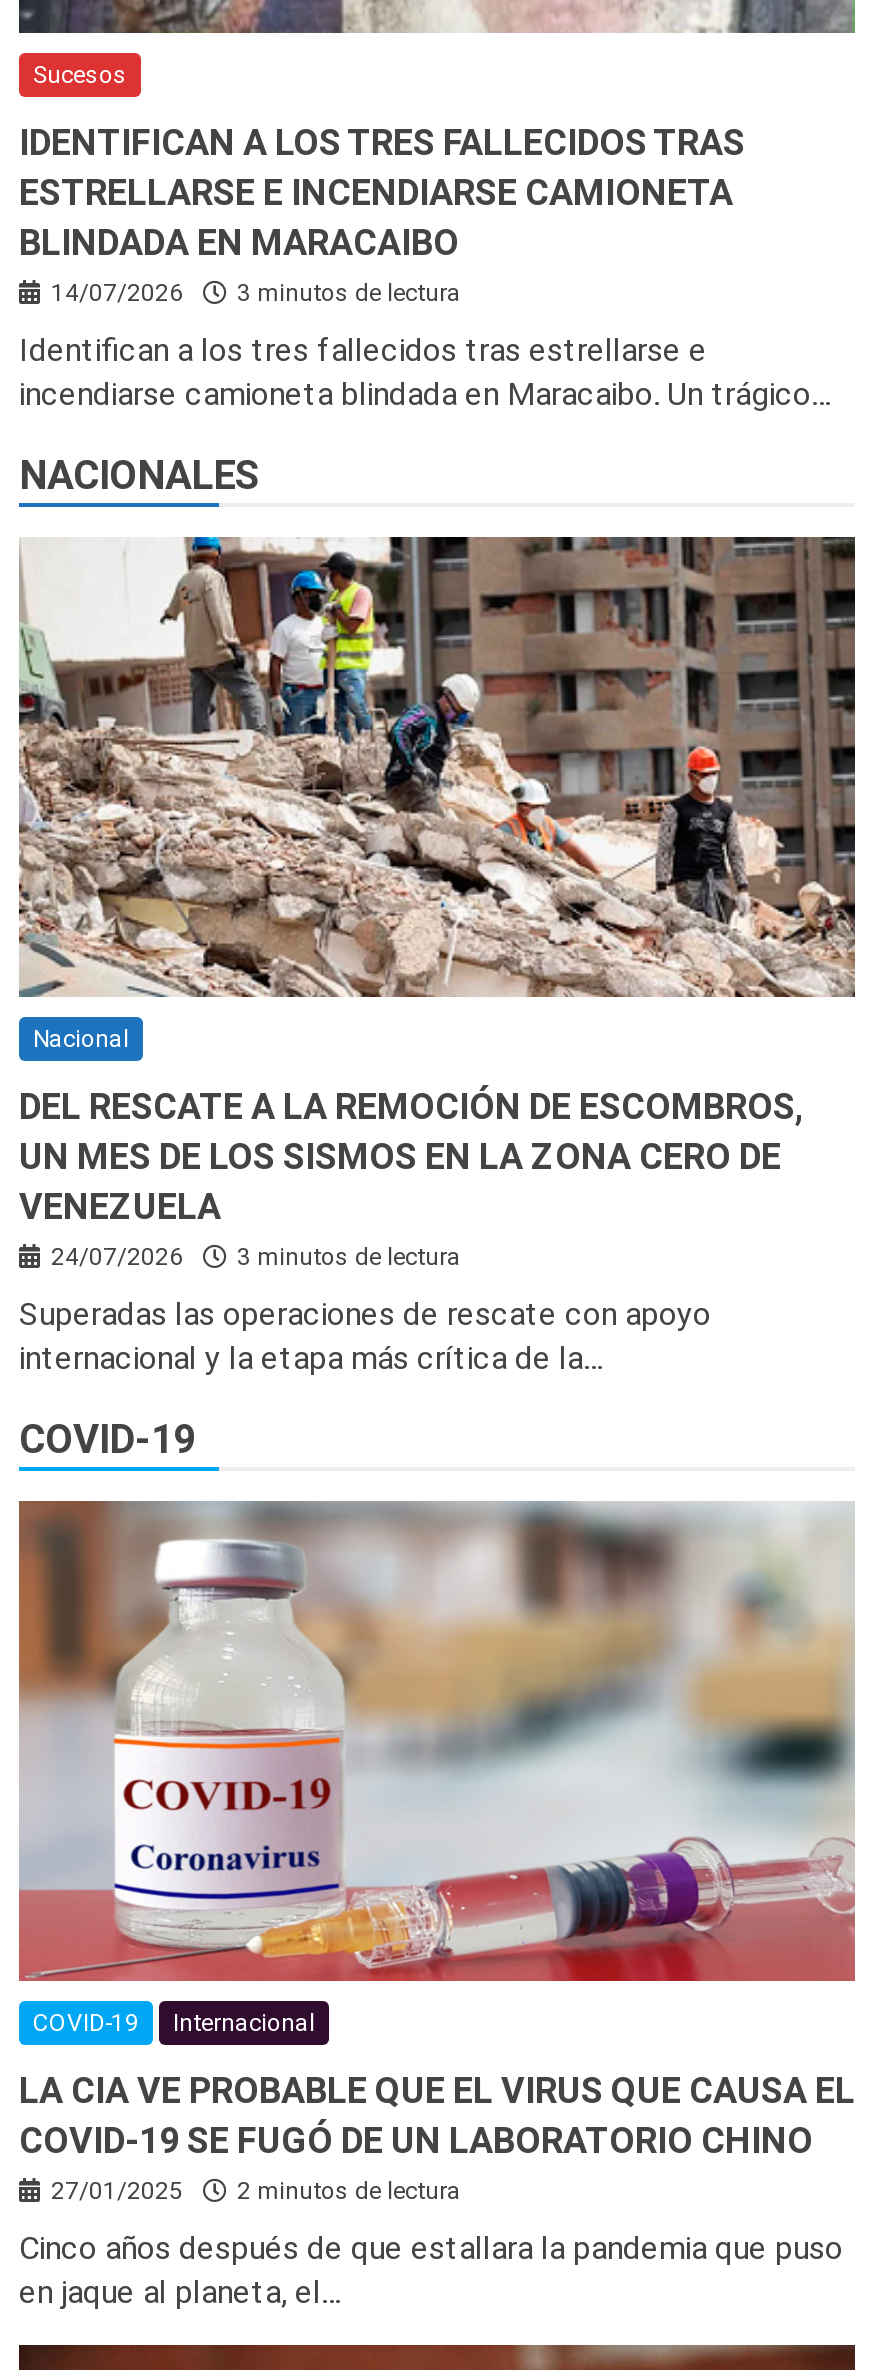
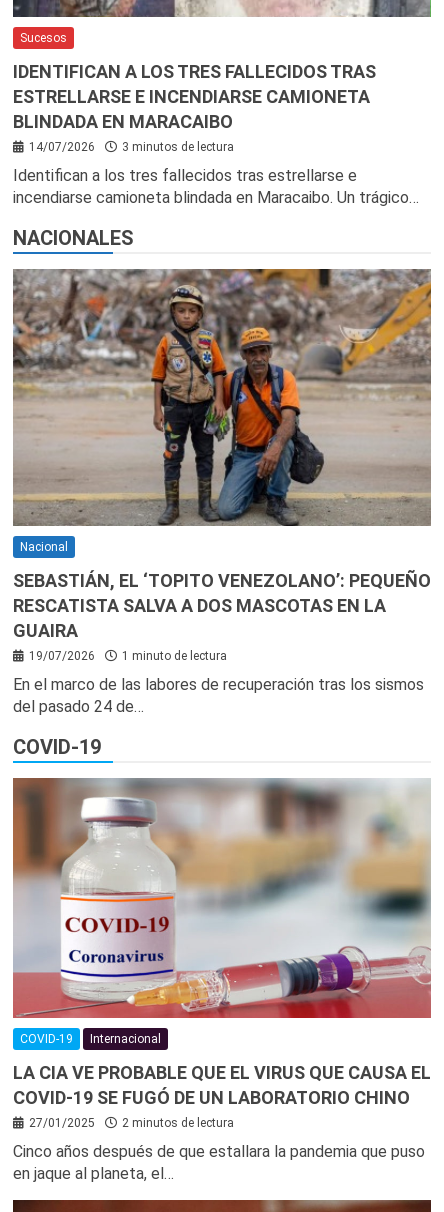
[19,534,855,998] [image] -> [13,268,432,527] [image]
[19,1086,805,1272] DEL RESCATE A LA REMOCIÓN DE ESCOMBROS, | UN MES DE LOS SISMOS EN LA ZONA CERO DE | VENEZUELA | 24/07/2026 | 3 minutos de lectura -> [13,570,431,663] SEBASTIÁN, EL ‘TOPITO VENEZOLANO’: PEQUEÑO | RESCATISTA SALVA A DOS MASCOTAS EN LA | GUAIRA | 19/07/2026 | 1 minuto de lectura
[19,1296,711,1378] Superadas las operaciones de rescate con apoyo | internacional y la etapa más crítica de la… -> [13,675,424,716] En el marco de las labores de recuperación tras los sismos | del pasado 24 de…

